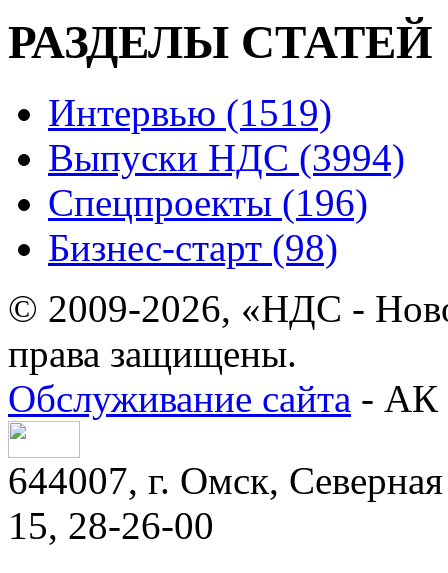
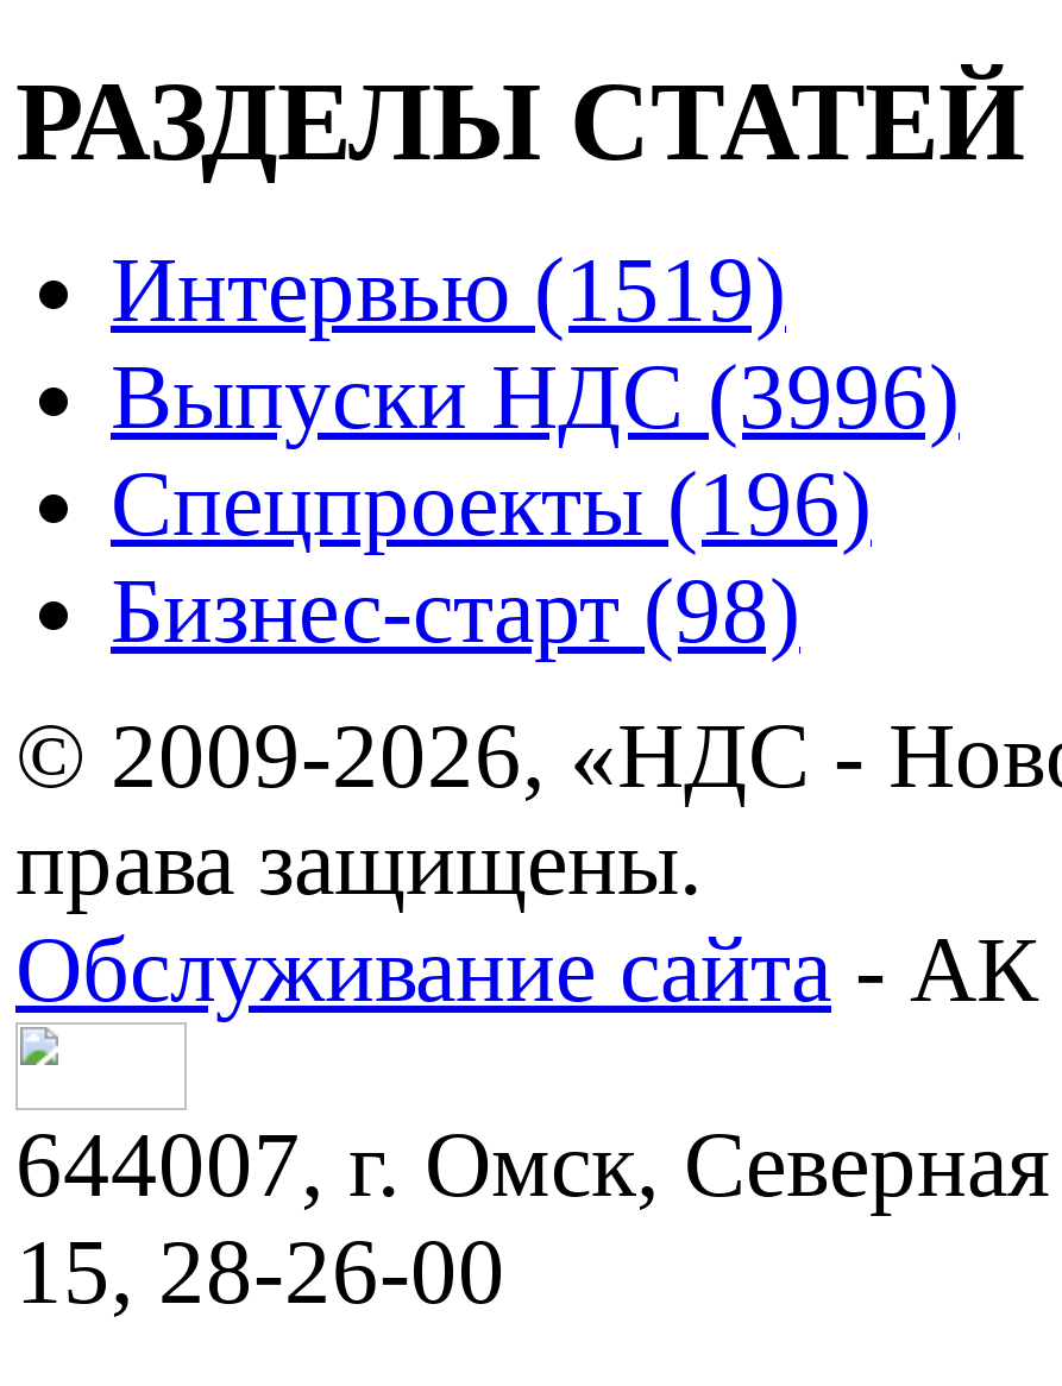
[48,136,405,179] Выпуски НДС (3994) -> [111,345,960,447] Выпуски НДС (3996)

